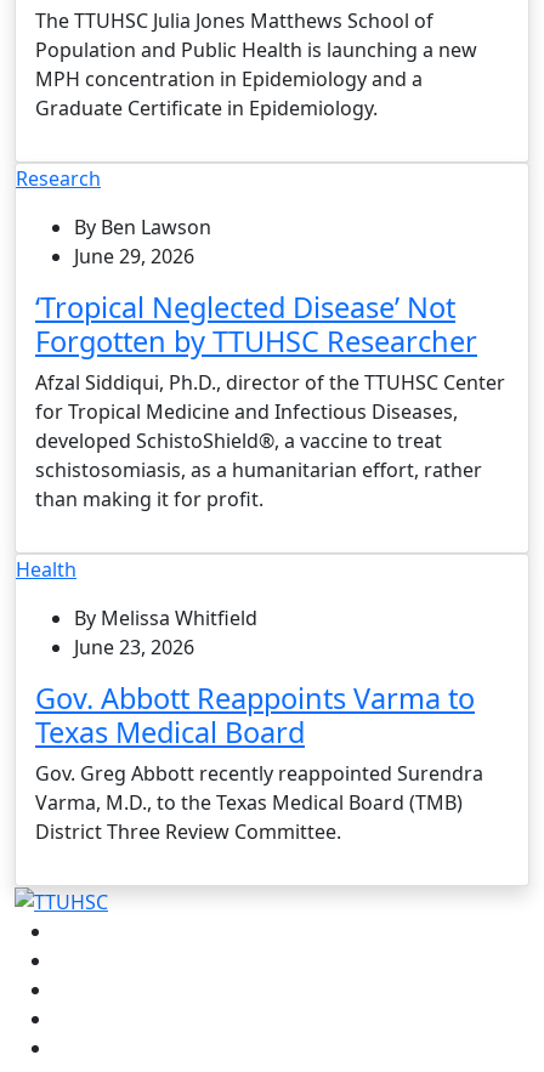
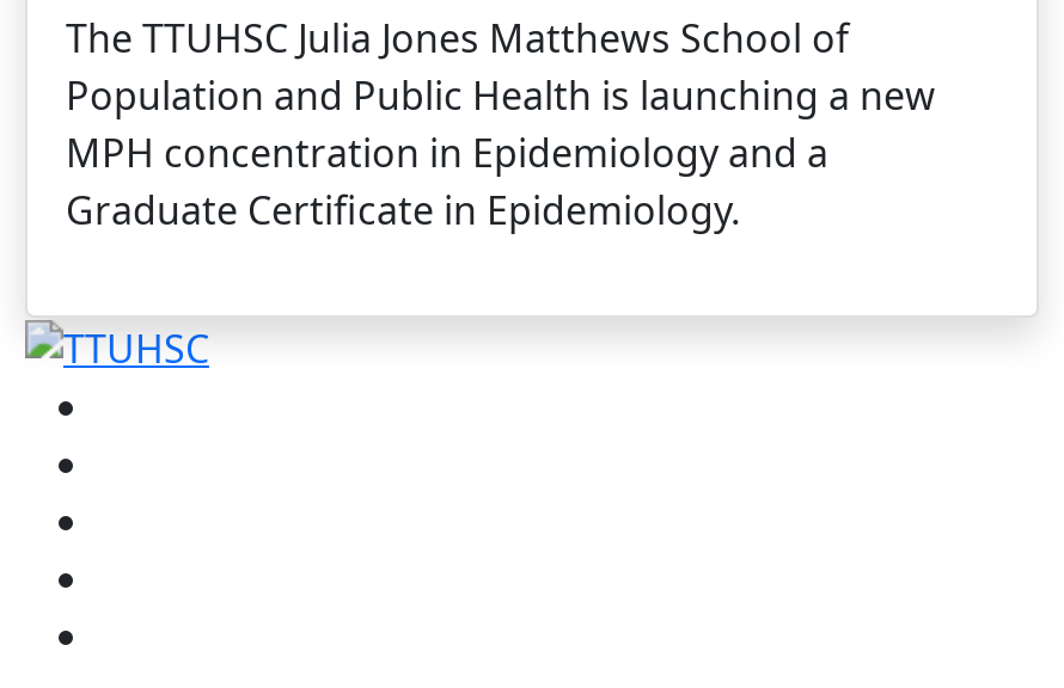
[16,165,505,845] Research | By Ben Lawson | June 29, 2026 | ‘Tropical Neglected Disease’ Not | Forgotten by TTUHSC Researcher | Afzal Siddiqui, Ph.D., director of the TTUHSC Center | for Tropical Medicine and Infectious Diseases, | developed SchistoShield®, a vaccine to treat | schistosomiasis, as a humanitarian effort, rather | than making it for profit. | Health | By Melissa Whitfield | June 23, 2026 | Gov. Abbott Reappoints Varma to | Texas Medical Board | Gov. Greg Abbott recently reappointed Surendra | Varma, M.D., to the Texas Medical Board (TMB) | District Three Review Committee. -> none

